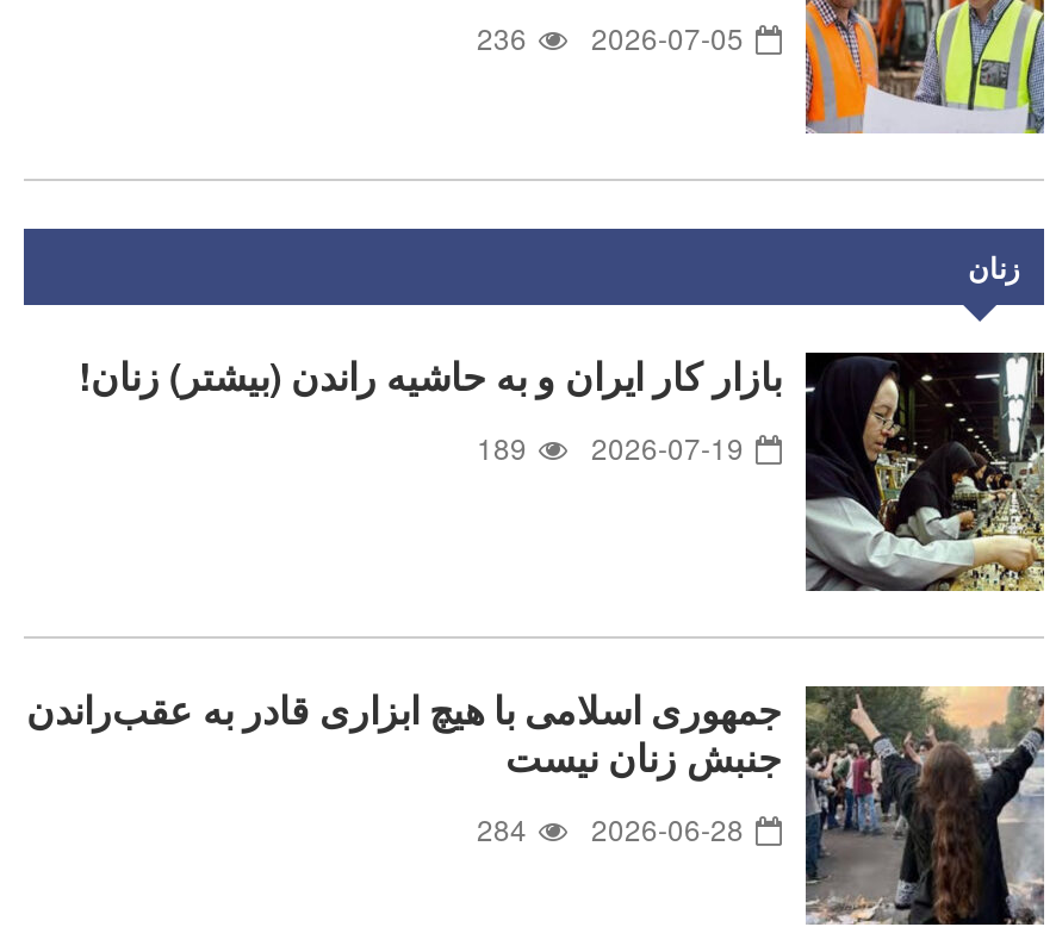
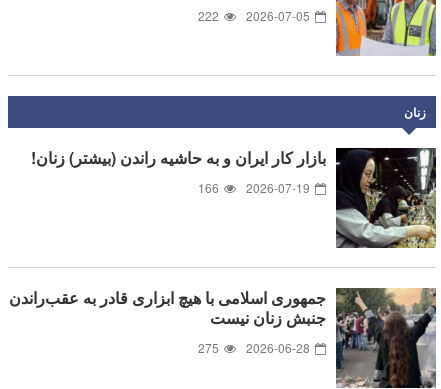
[477,16,744,57] 236 2026-07-05 -> [198,7,310,24] 222 2026-07-05
[477,426,744,467] 189 2026-07-19 -> [198,179,310,196] 166 2026-07-19
[477,808,744,848] 284 2026-06-28 -> [198,339,310,356] 275 2026-06-28

